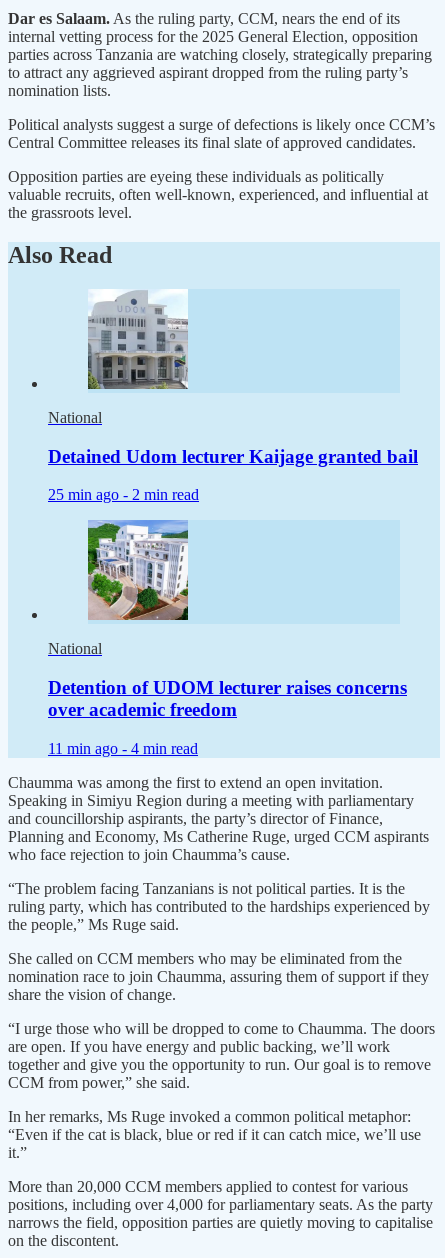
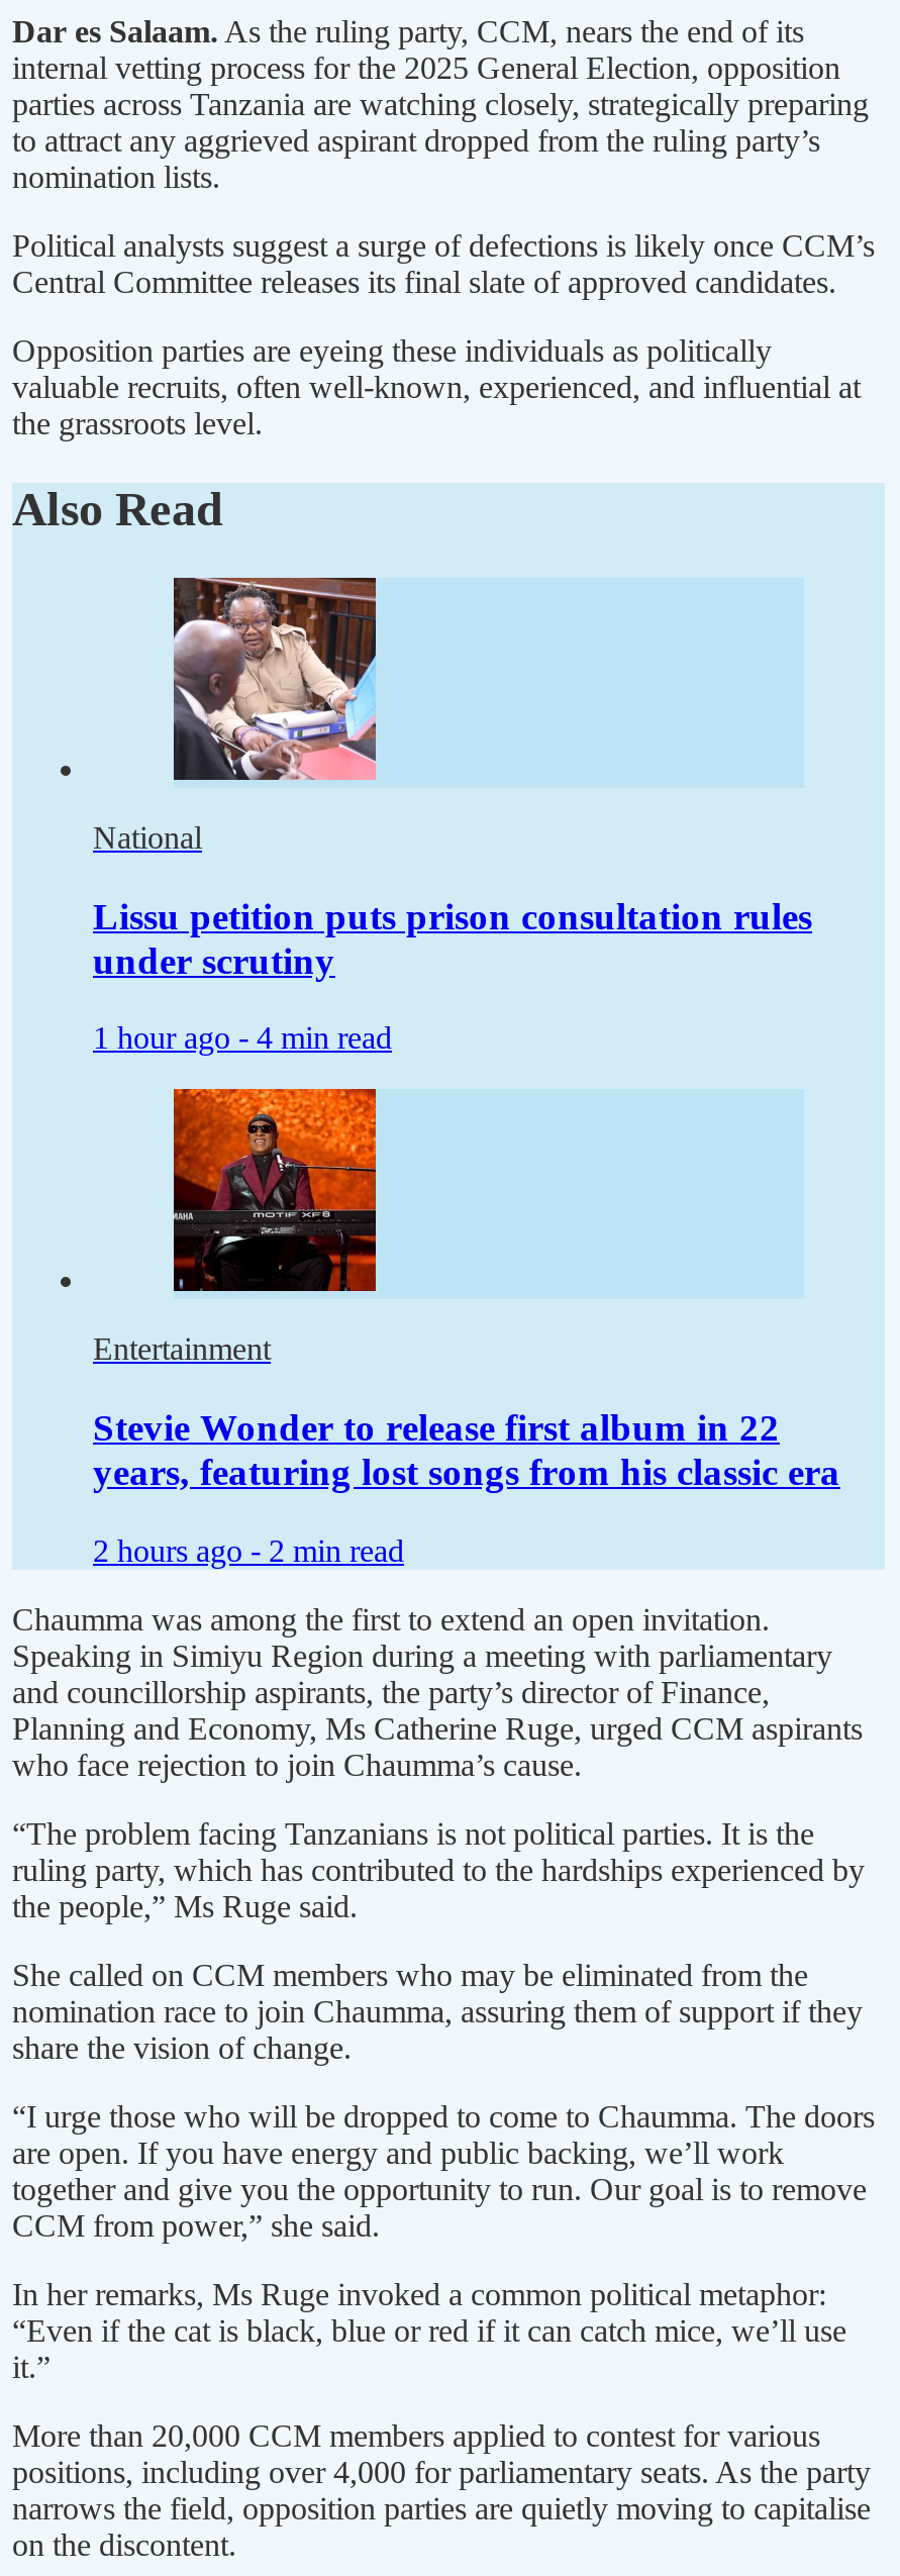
[87,288,189,390] [image] -> [172,576,378,780] [image]
[48,446,418,467] Detained Udom lecturer Kaijage granted bail -> [93,894,812,981] Lissu petition puts prison consultation rules | under scrutiny
[48,486,199,503] 25 min ago - 2 min read -> [93,1021,392,1055] 1 hour ago - 4 min read
[48,533,189,657] [image] | National -> [93,1087,378,1366] [image] | Entertainment
[48,677,407,720] Detention of UDOM lecturer raises concerns | over academic freedom -> [93,1406,840,1493] Stevie Wonder to release first album in 22 | years, featuring lost songs from his classic era
[48,740,198,757] 11 min ago - 4 min read -> [93,1533,404,1567] 2 hours ago - 2 min read

